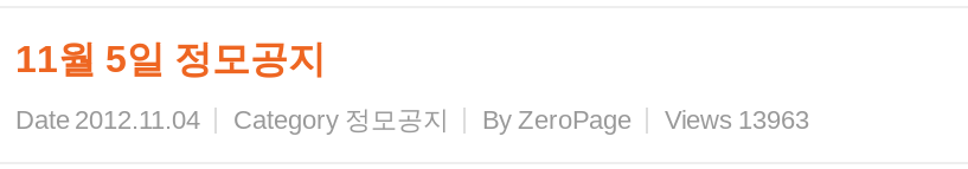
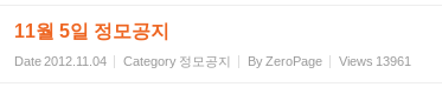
[15,105,809,134] Date 2012.11.04 Category 정모공지 By ZeroPage Views 13963 -> [14,54,411,68] Date 2012.11.04 Category 정모공지 By ZeroPage Views 13961

